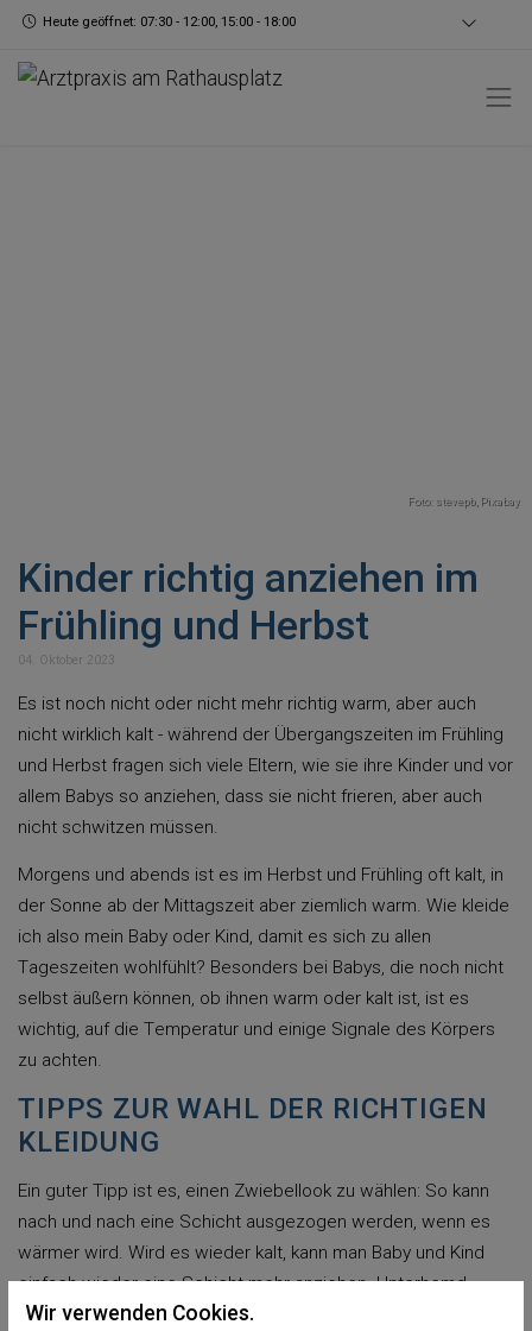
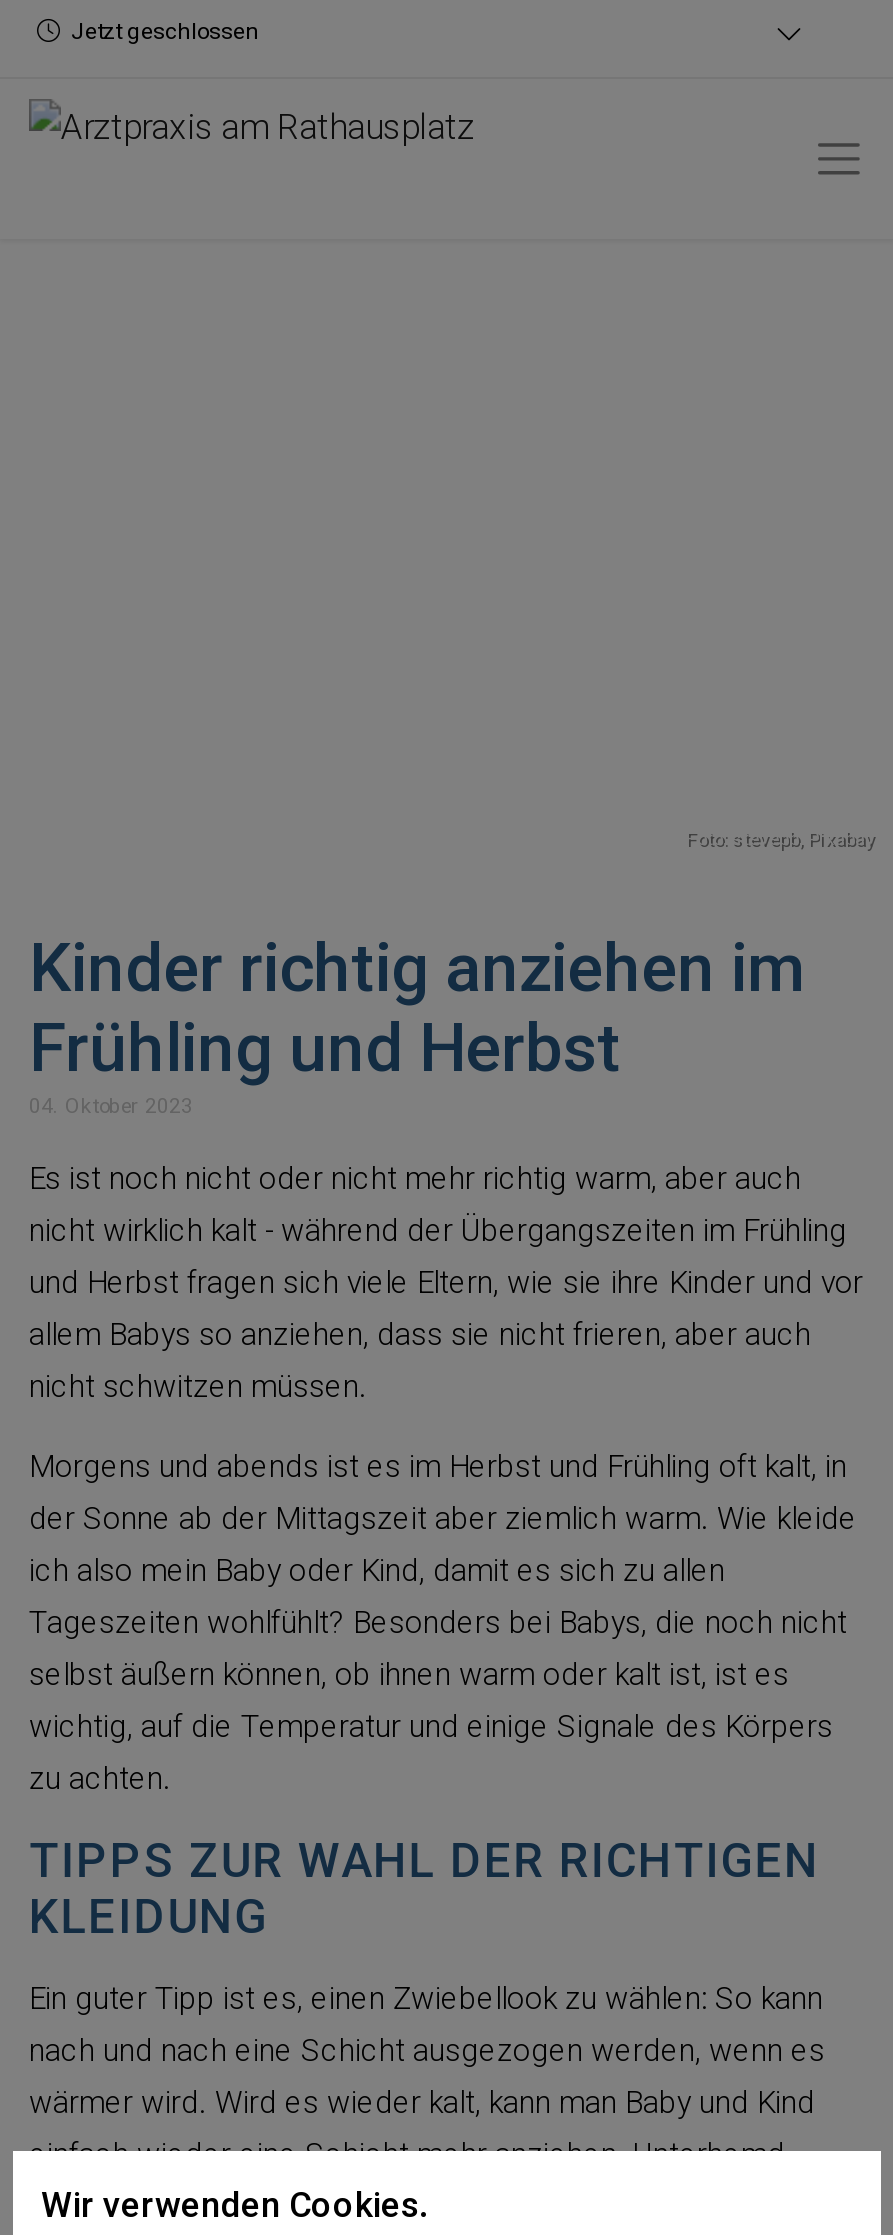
[39,13,296,30] Heute geöffnet: 07:30 - 12:00, 15:00 - 18:00 -> [65,17,259,45] Jetzt geschlossen

